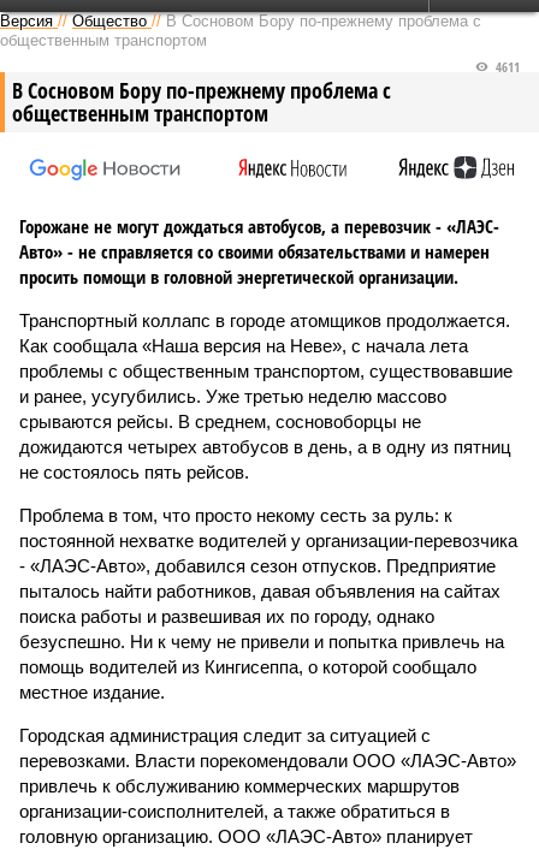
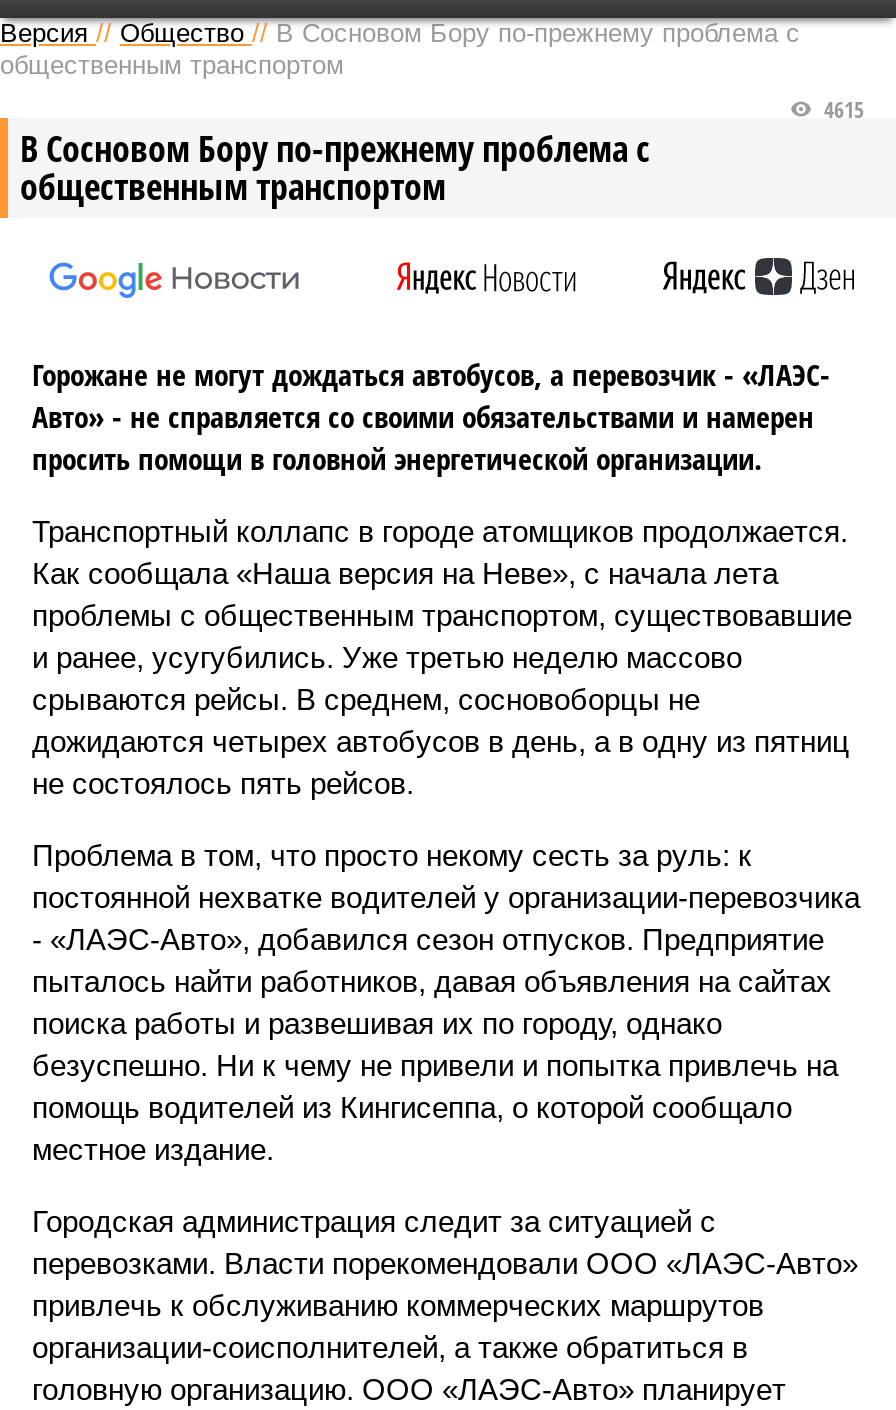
[492,58,520,76] 4611 -> [818,94,864,124] 4615

